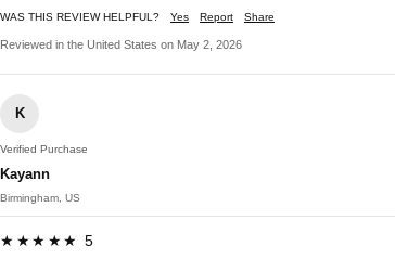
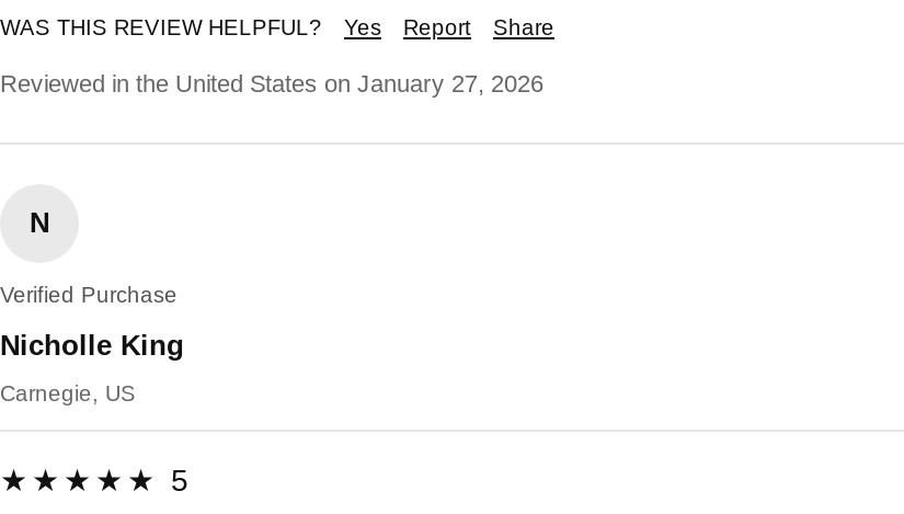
[0,38,242,51] Reviewed in the United States on May 2, 2026 -> [0,70,543,96] Reviewed in the United States on January 27, 2026
[15,105,24,121] K -> [30,206,49,238] N
[0,166,50,182] Kayann -> [0,328,184,361] Nicholle King
[0,192,80,204] Birmingham, US -> [0,381,136,405] Carnegie, US

